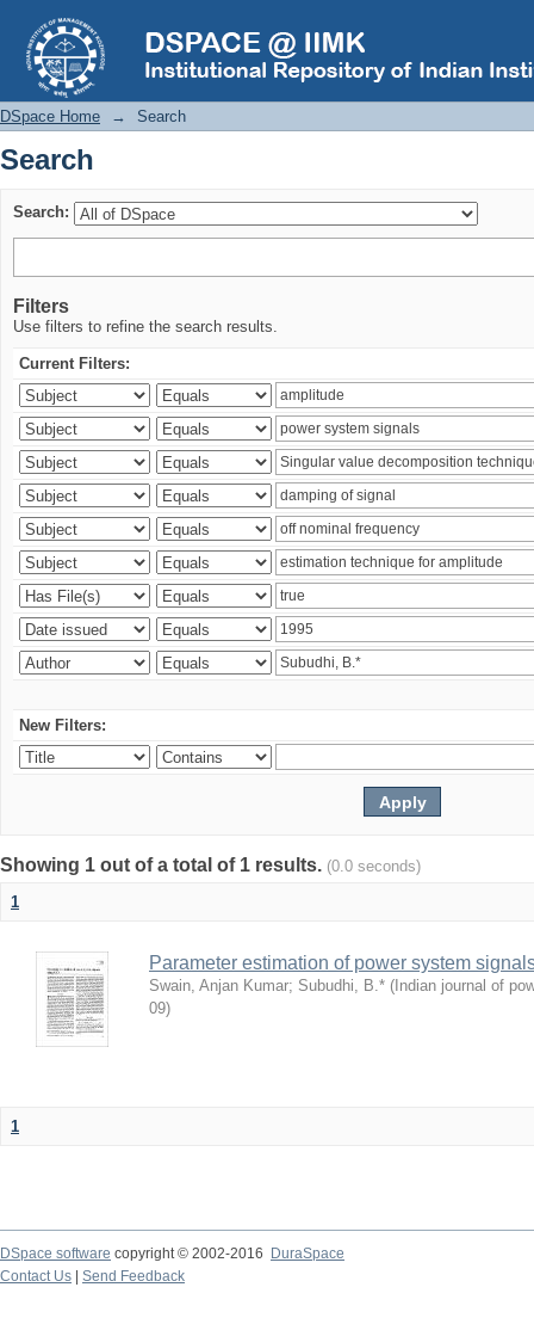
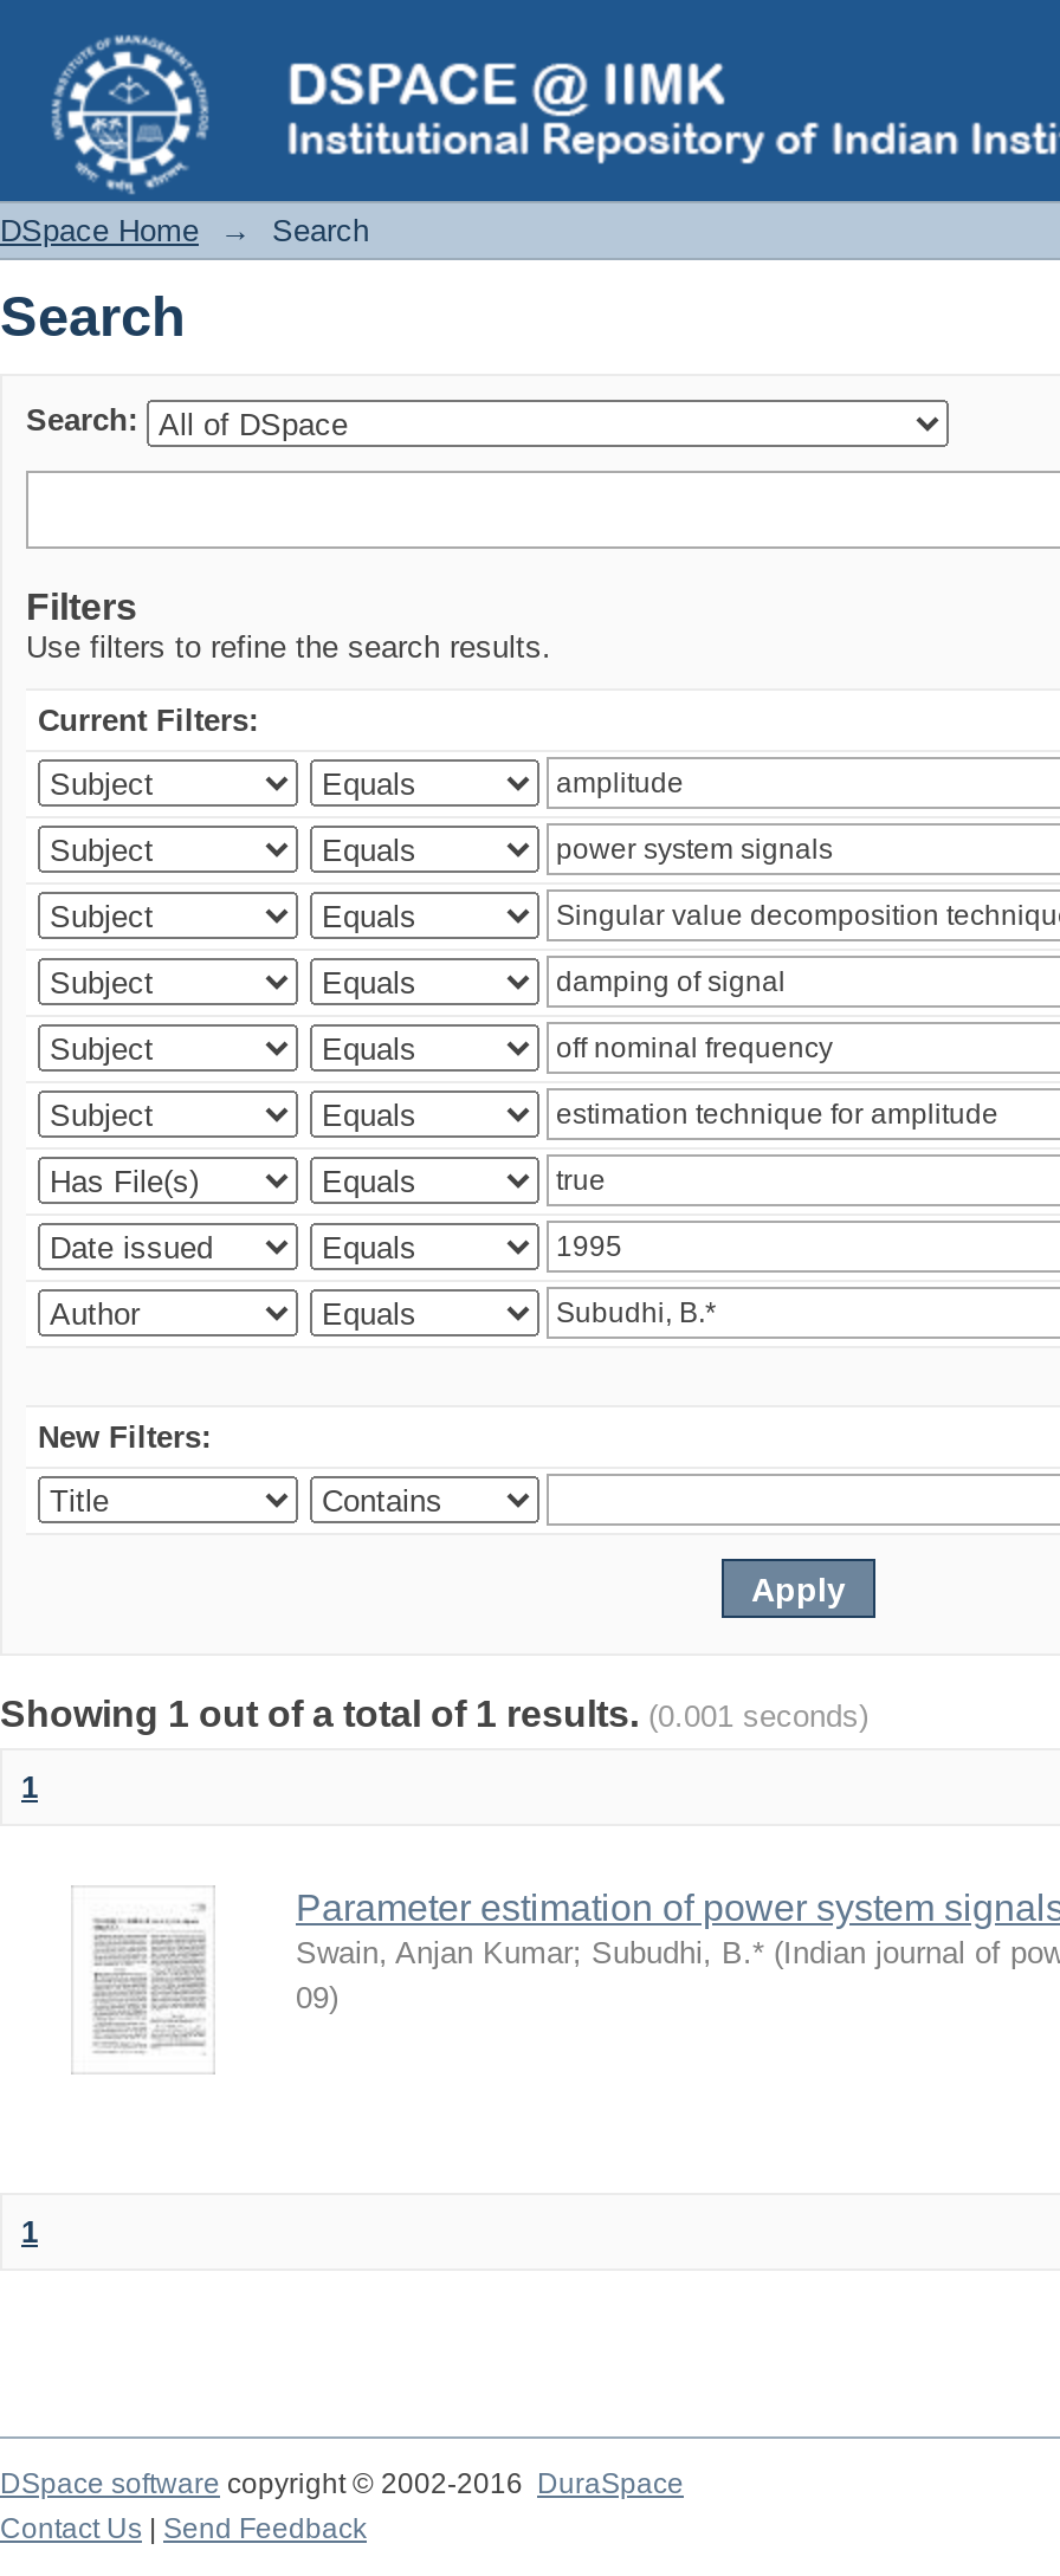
[0,855,421,875] Showing 1 out of a total of 1 results. (0.0 seconds) -> [0,1694,868,1734] Showing 1 out of a total of 1 results. (0.001 seconds)

